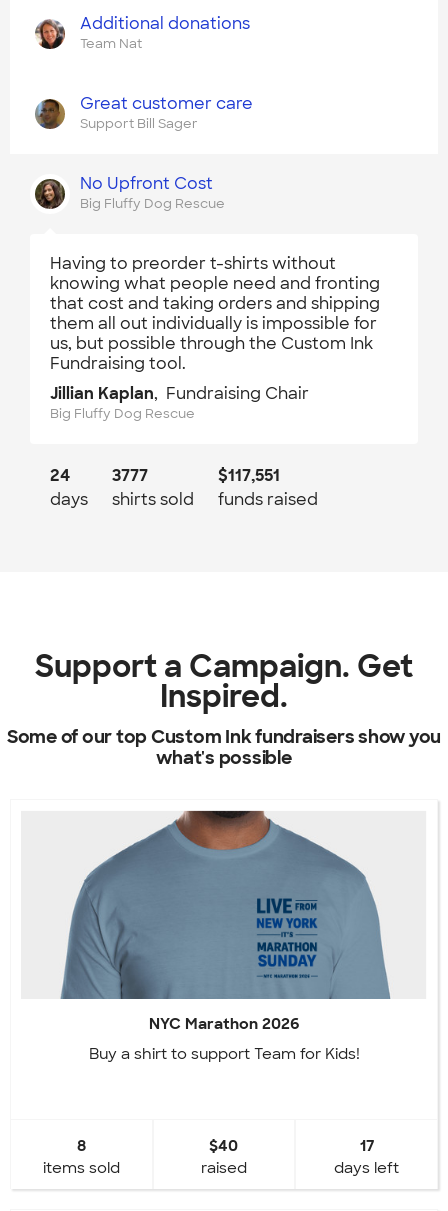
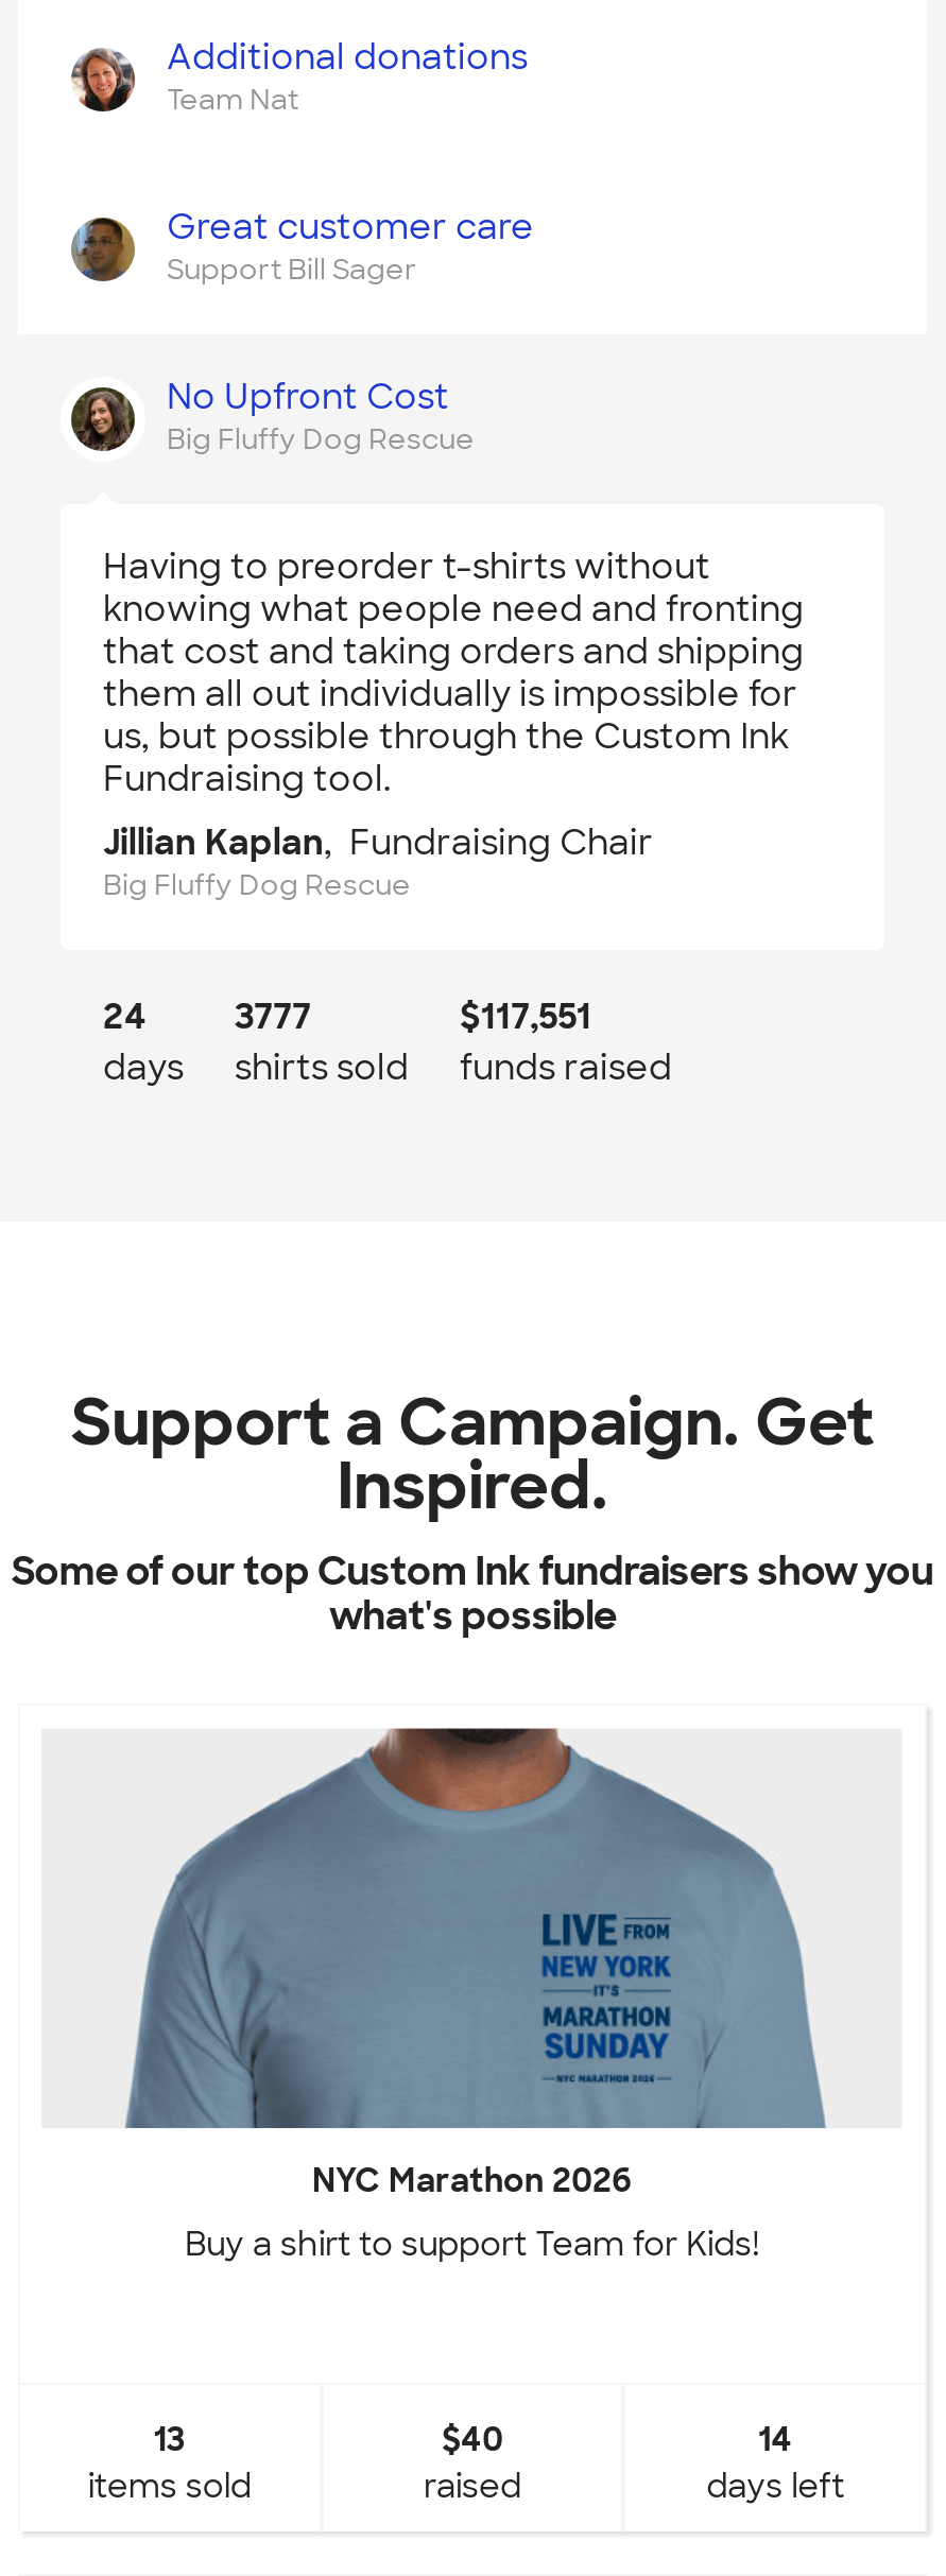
[77,1136,86,1156] 8 -> [154,2418,185,2460] 13
[360,1136,374,1156] 17 -> [758,2418,792,2460] 14

